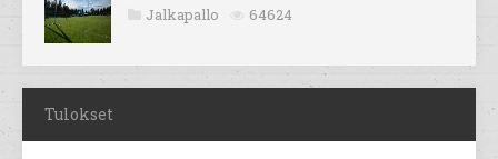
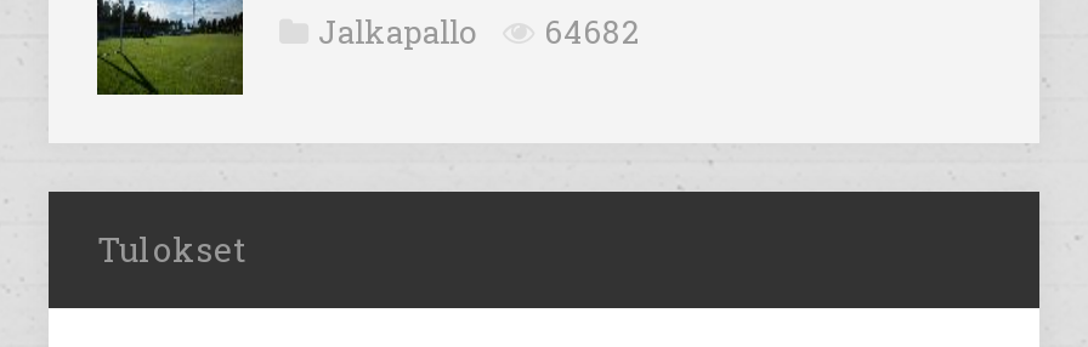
[146,5,292,25] Jalkapallo 64624 -> [318,10,639,54] Jalkapallo 64682

